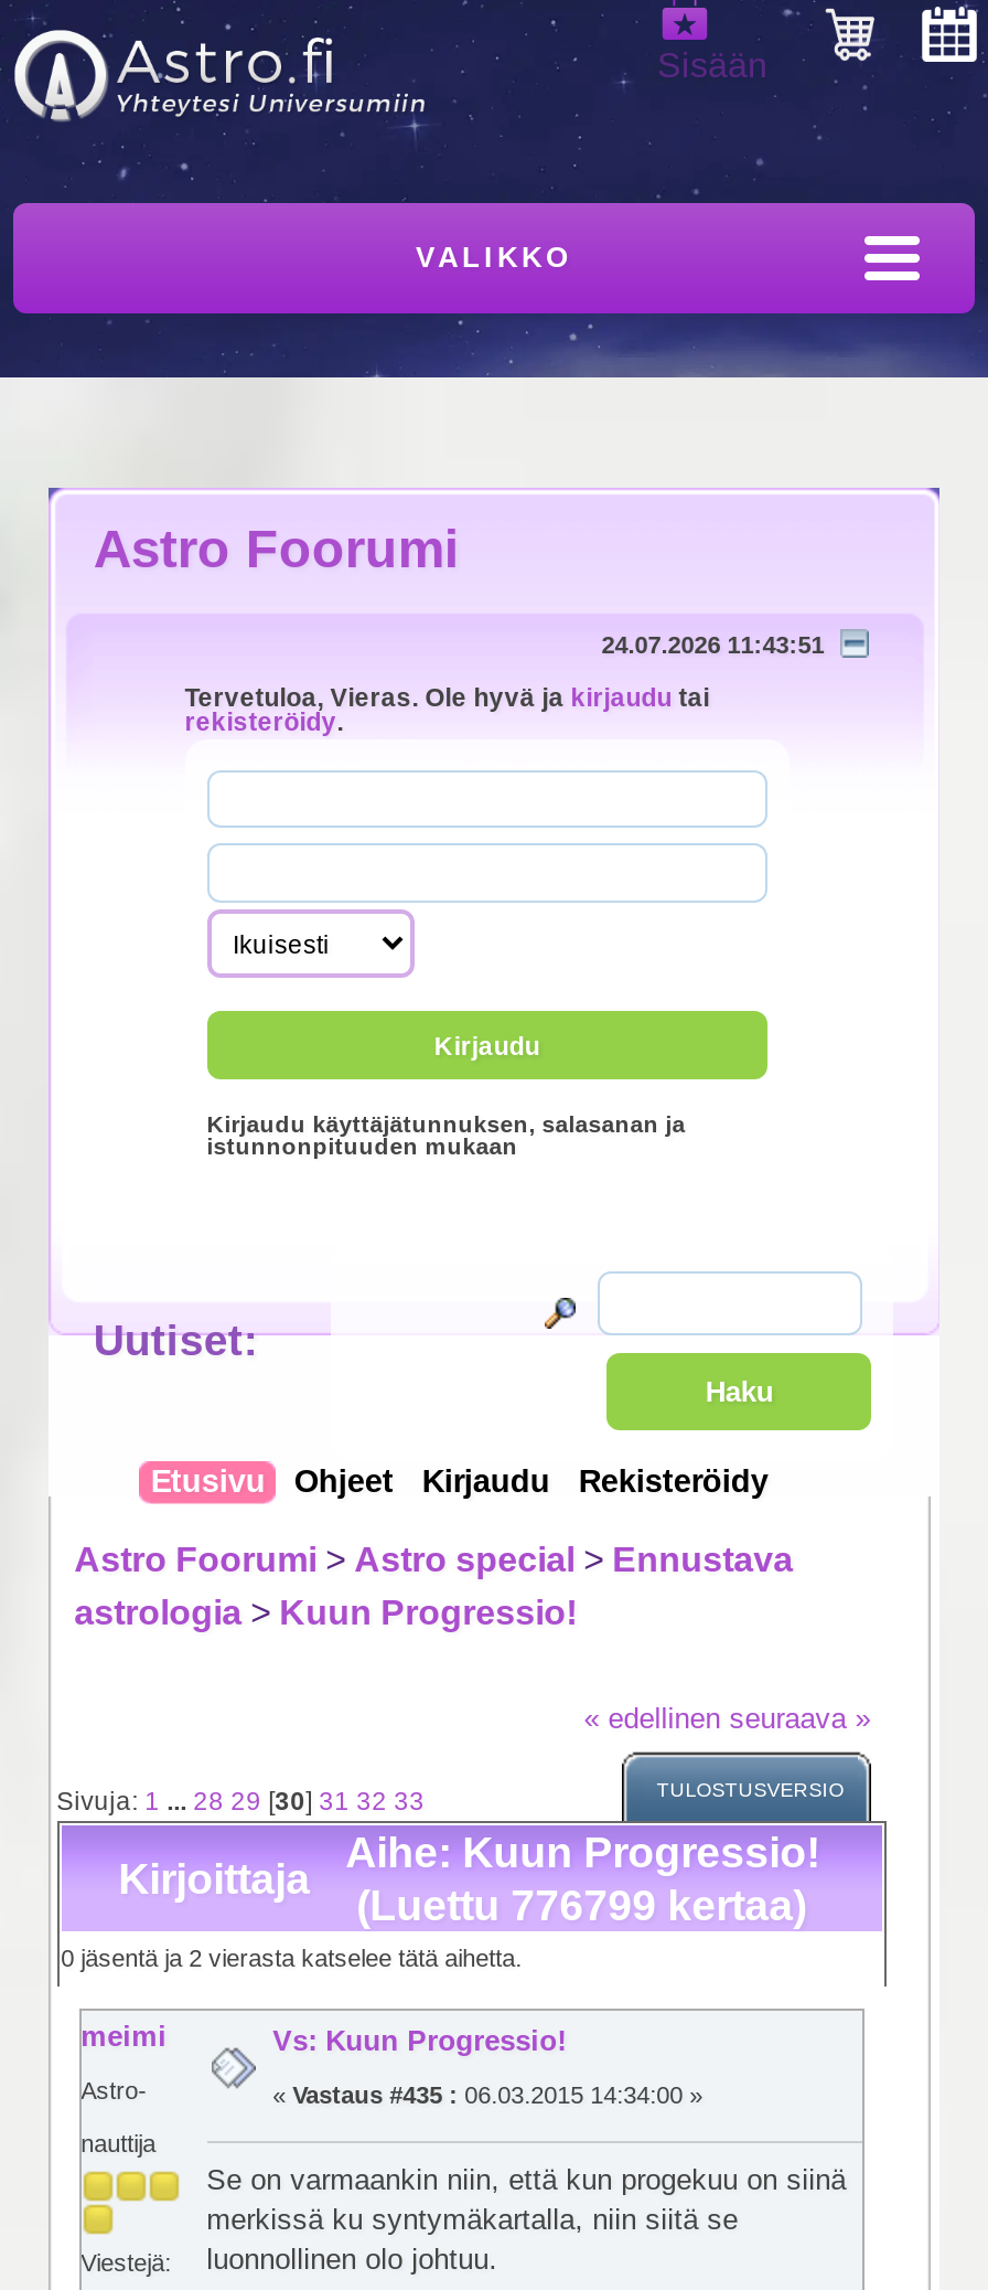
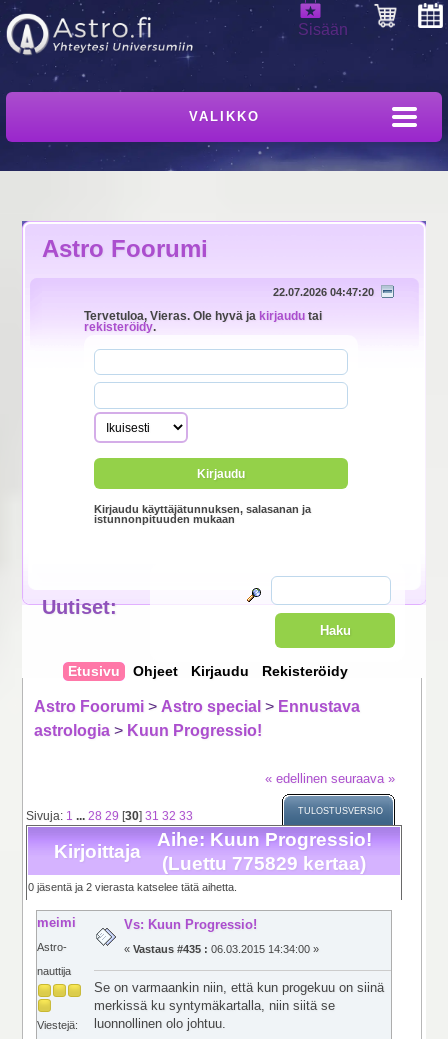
[601,631,824,658] 24.07.2026 11:43:51 -> [273,286,374,298] 22.07.2026 04:47:20
[345,1881,806,1930] (Luettu 776799 kertaa) -> [157,852,366,874] (Luettu 775829 kertaa)

